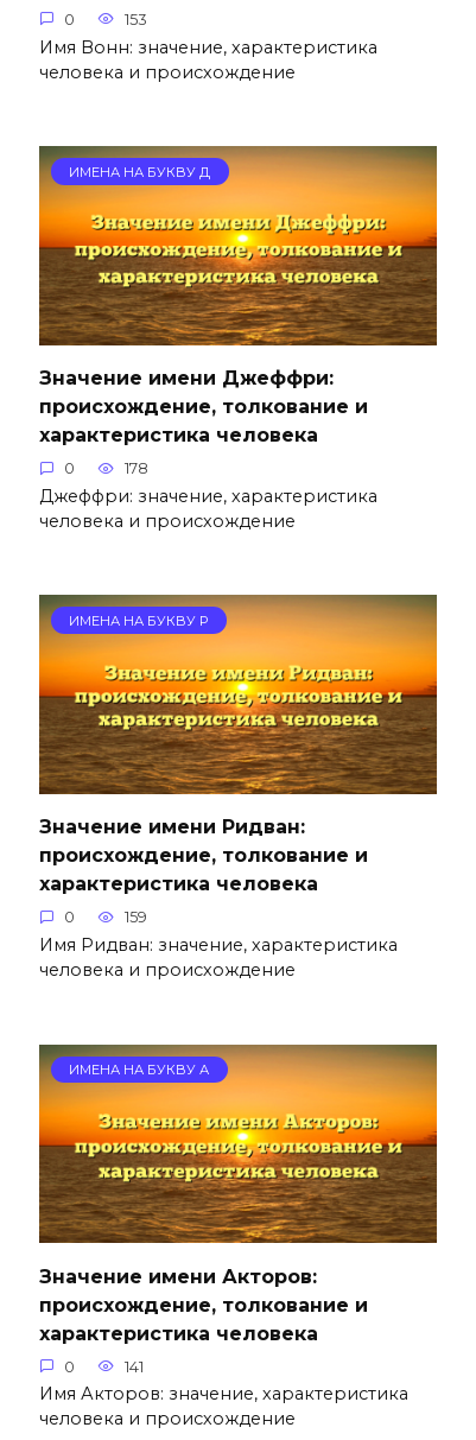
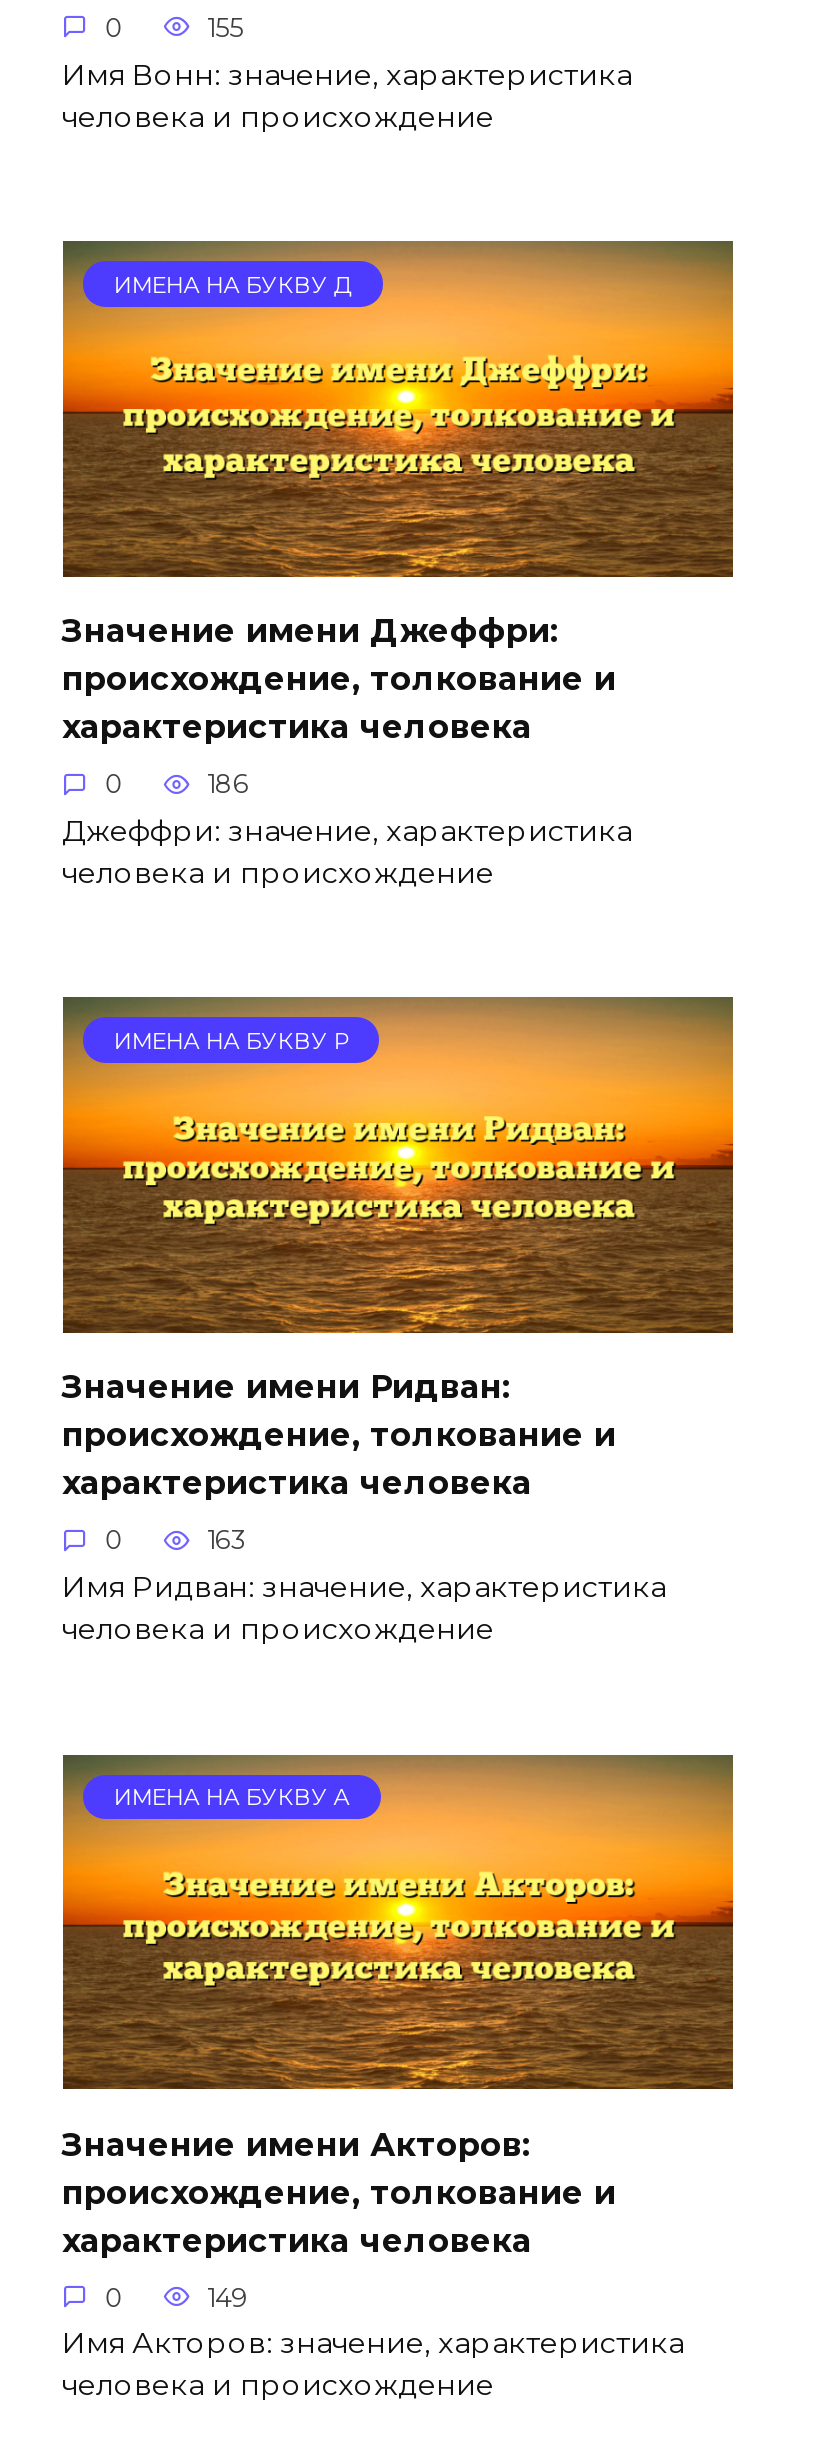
[125,11,147,28] 153 -> [207,13,243,43] 155
[125,460,148,477] 178 -> [207,769,249,799] 186
[125,909,147,926] 159 -> [207,1526,247,1556] 163
[125,1358,144,1375] 141 -> [207,2282,247,2312] 149

